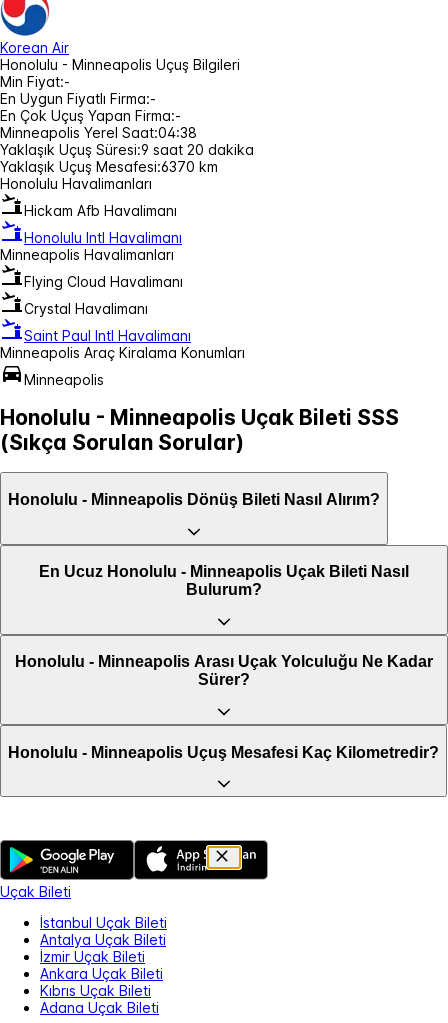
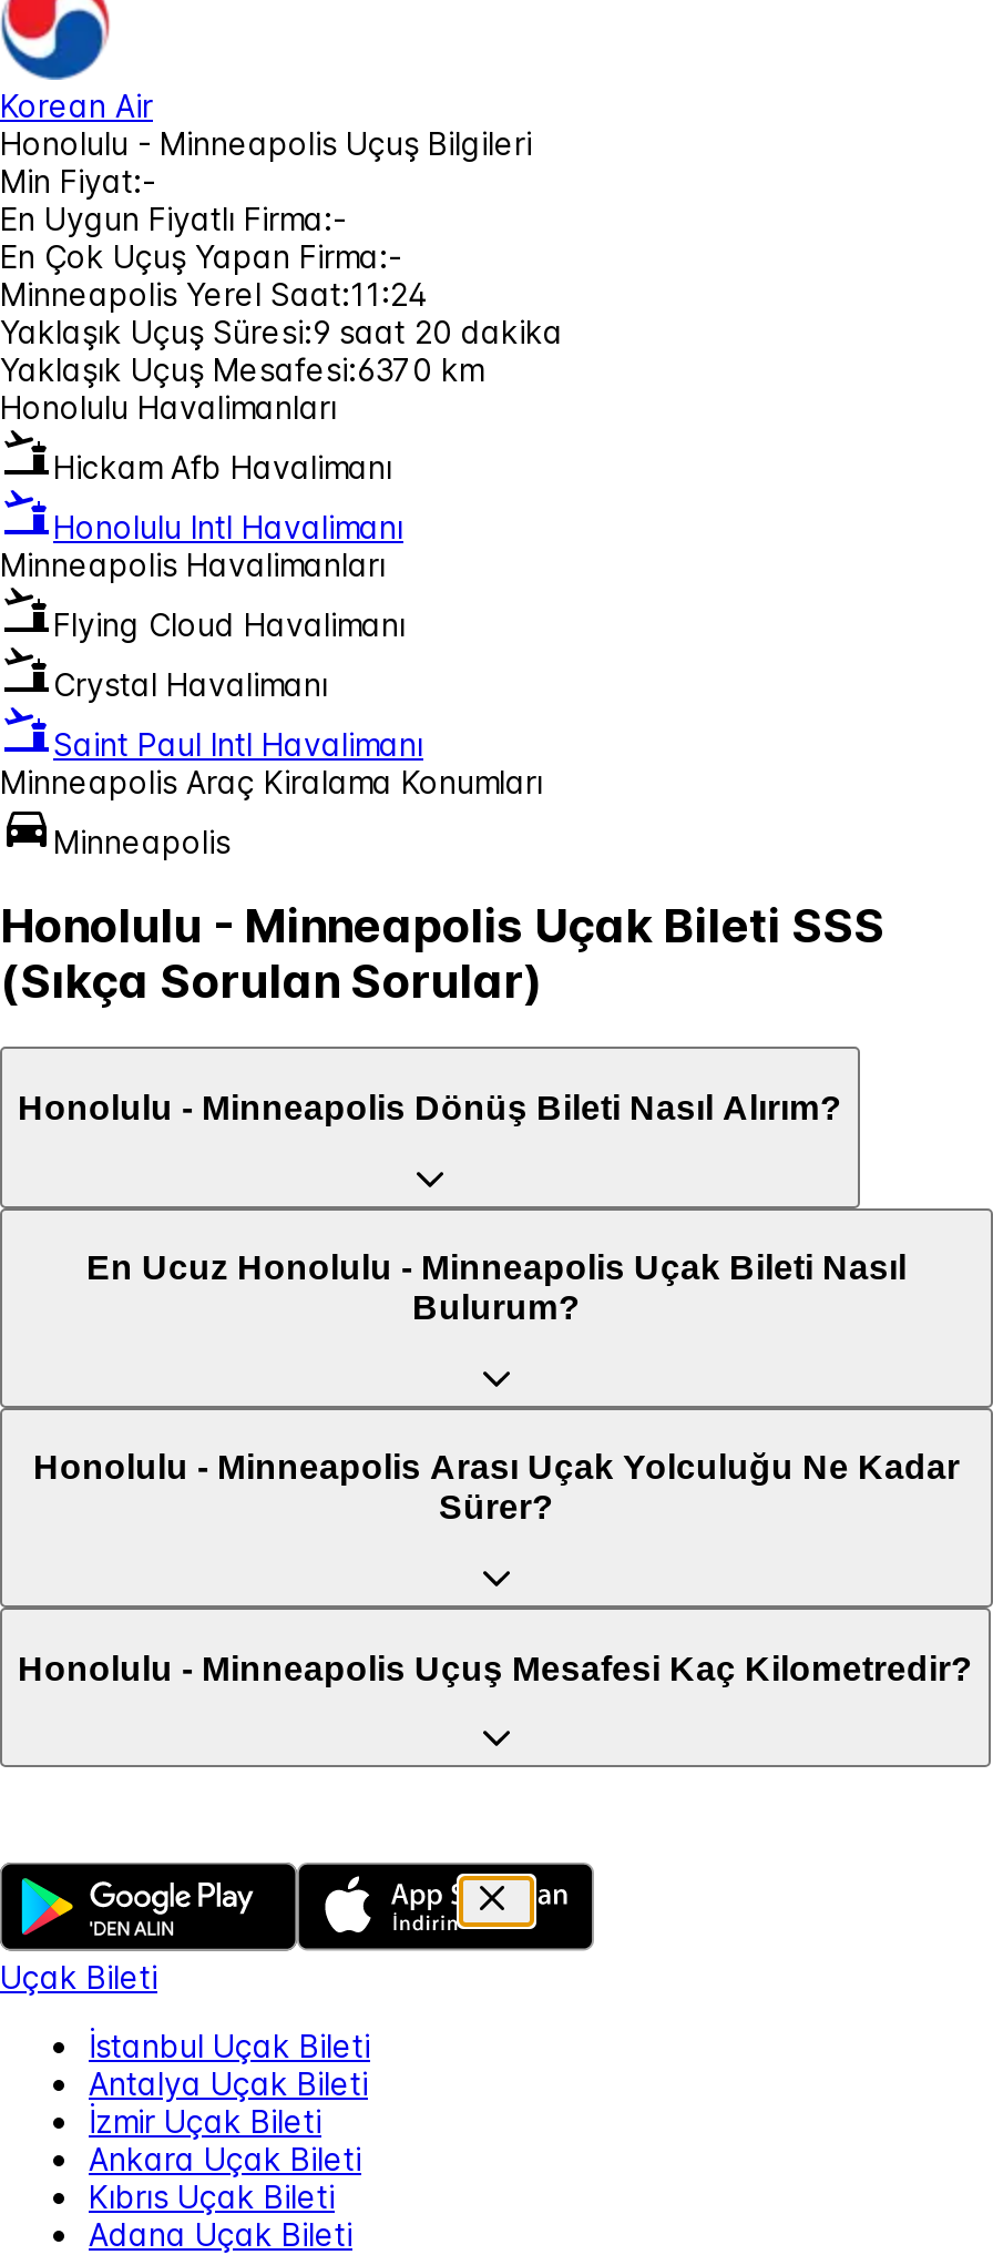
[0,124,197,141] Minneapolis Yerel Saat:04:38 -> [0,274,428,312] Minneapolis Yerel Saat:11:24

